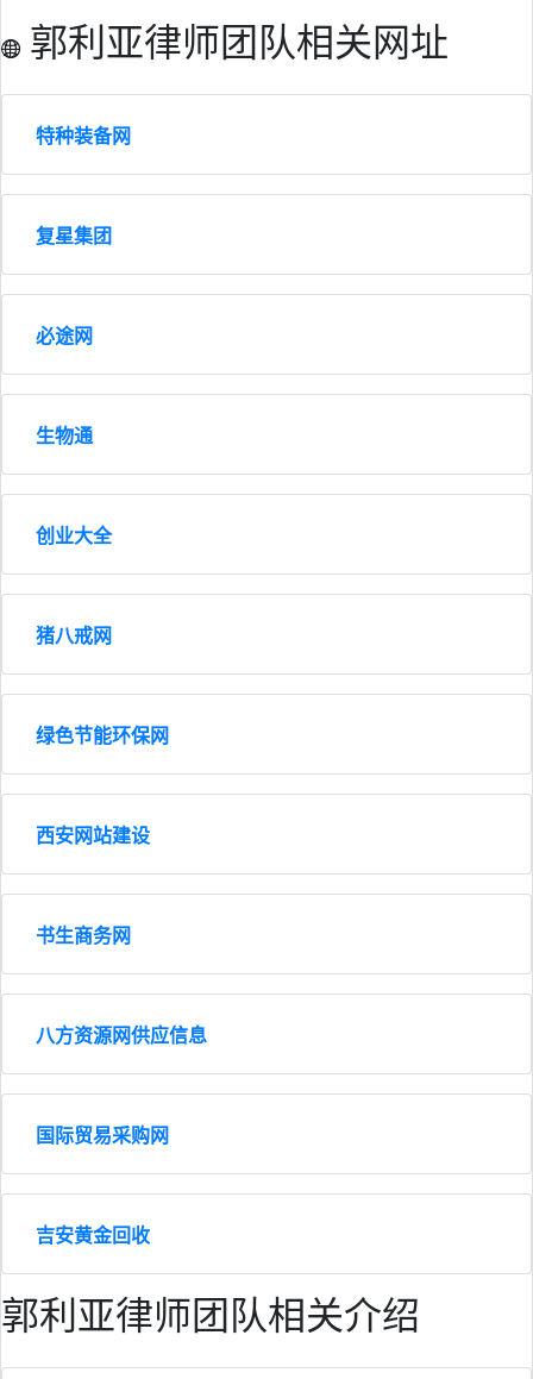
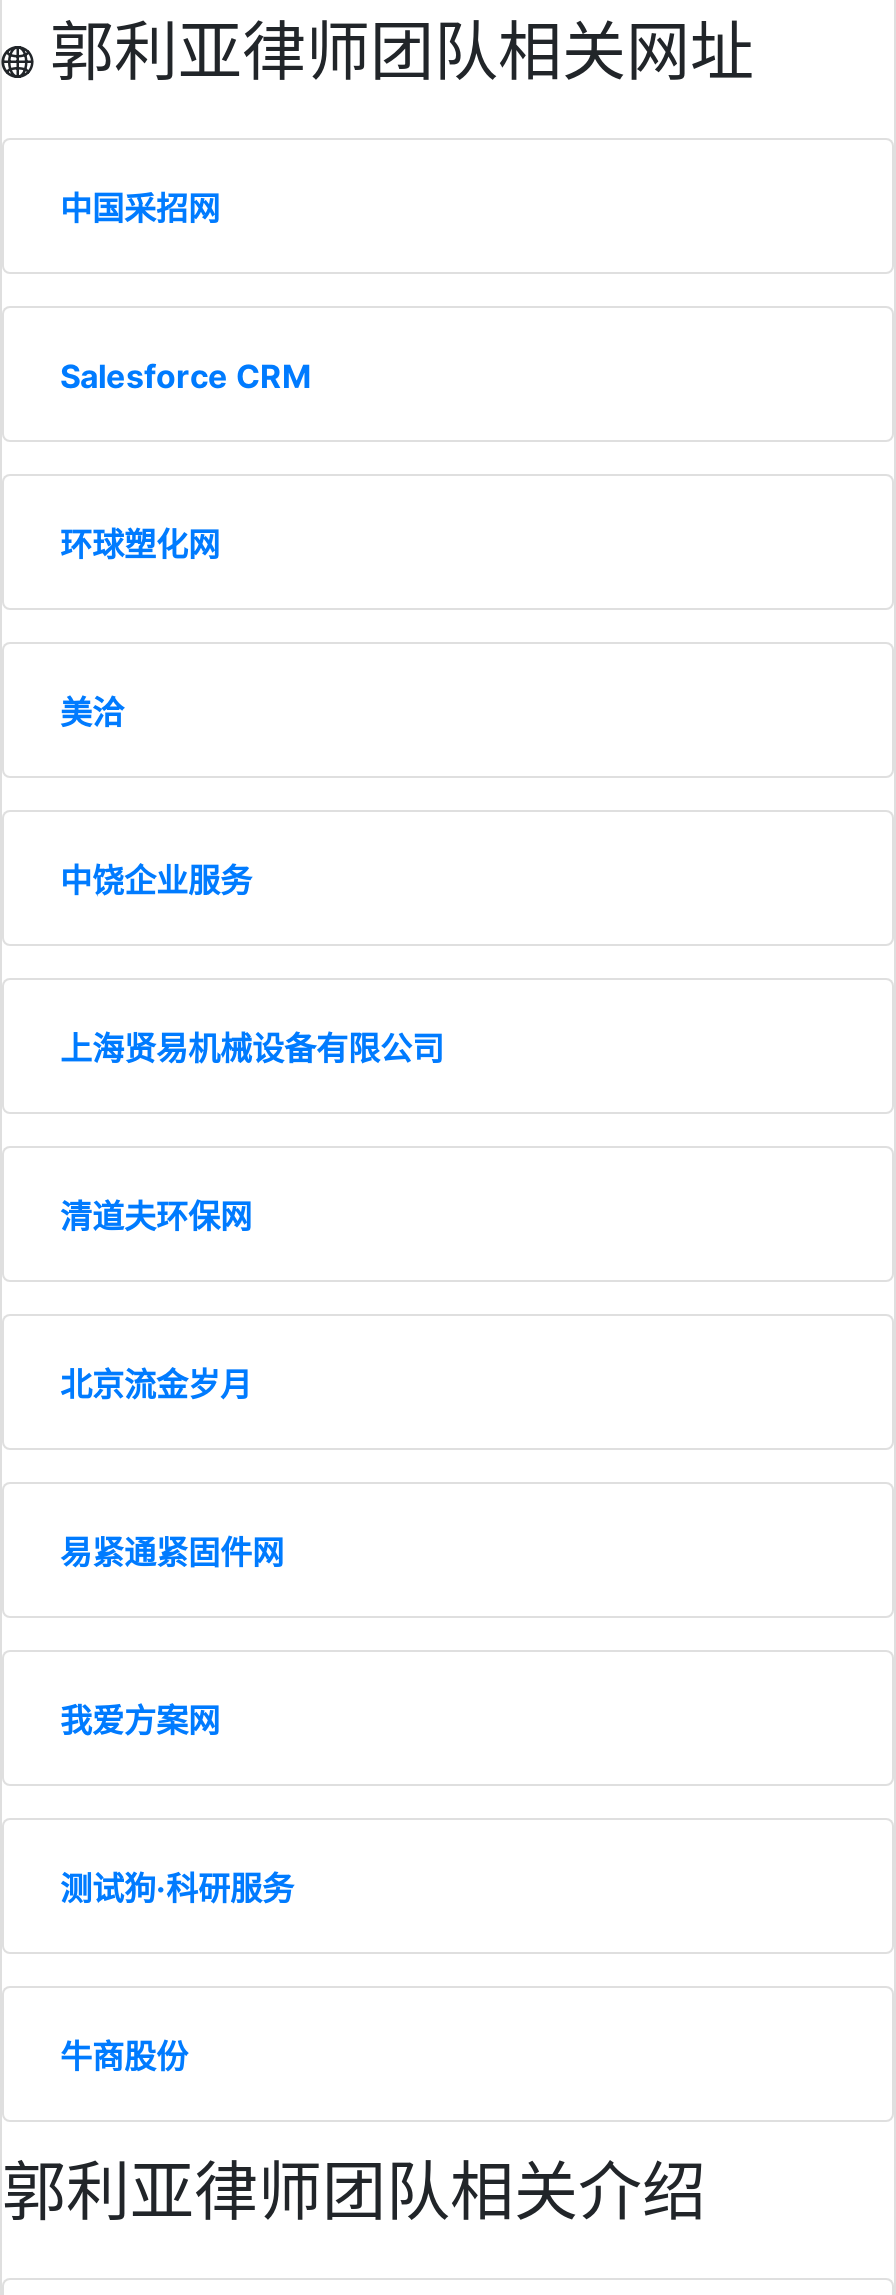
[36,124,131,147] 特种装备网 -> [60,188,220,228] 中国采招网
[36,223,112,247] 复星集团 -> [60,356,312,396] Salesforce CRM
[36,323,93,347] 必途网 -> [60,524,220,564] 环球塑化网
[36,423,93,447] 生物通 -> [60,692,124,732] 美洽
[36,523,112,547] 创业大全 -> [60,860,252,900] 中饶企业服务
[36,623,112,647] 猪八戒网 -> [60,1028,444,1068] 上海贤易机械设备有限公司
[36,723,169,747] 绿色节能环保网 -> [60,1196,252,1236] 清道夫环保网
[36,823,150,847] 西安网站建设 -> [60,1364,252,1404] 北京流金岁月
[36,923,131,947] 书生商务网 -> [60,1532,284,1572] 易紧通紧固件网
[36,1023,207,1047] 八方资源网供应信息 -> [60,1700,220,1740] 我爱方案网
[36,1123,169,1147] 国际贸易采购网 -> [60,1868,294,1908] 测试狗·科研服务
[36,1223,150,1247] 吉安黄金回收 -> [60,2036,188,2076] 牛商股份

